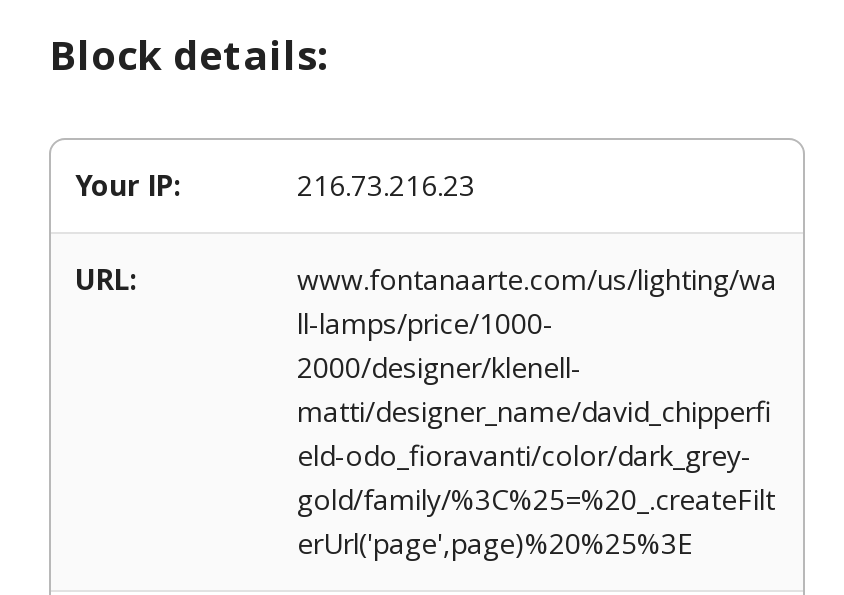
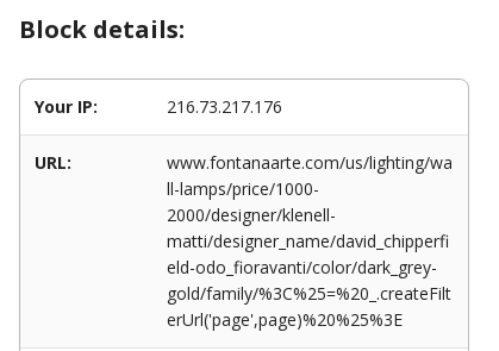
[297,166,475,204] 216.73.216.23 -> [167,95,282,118] 216.73.217.176

